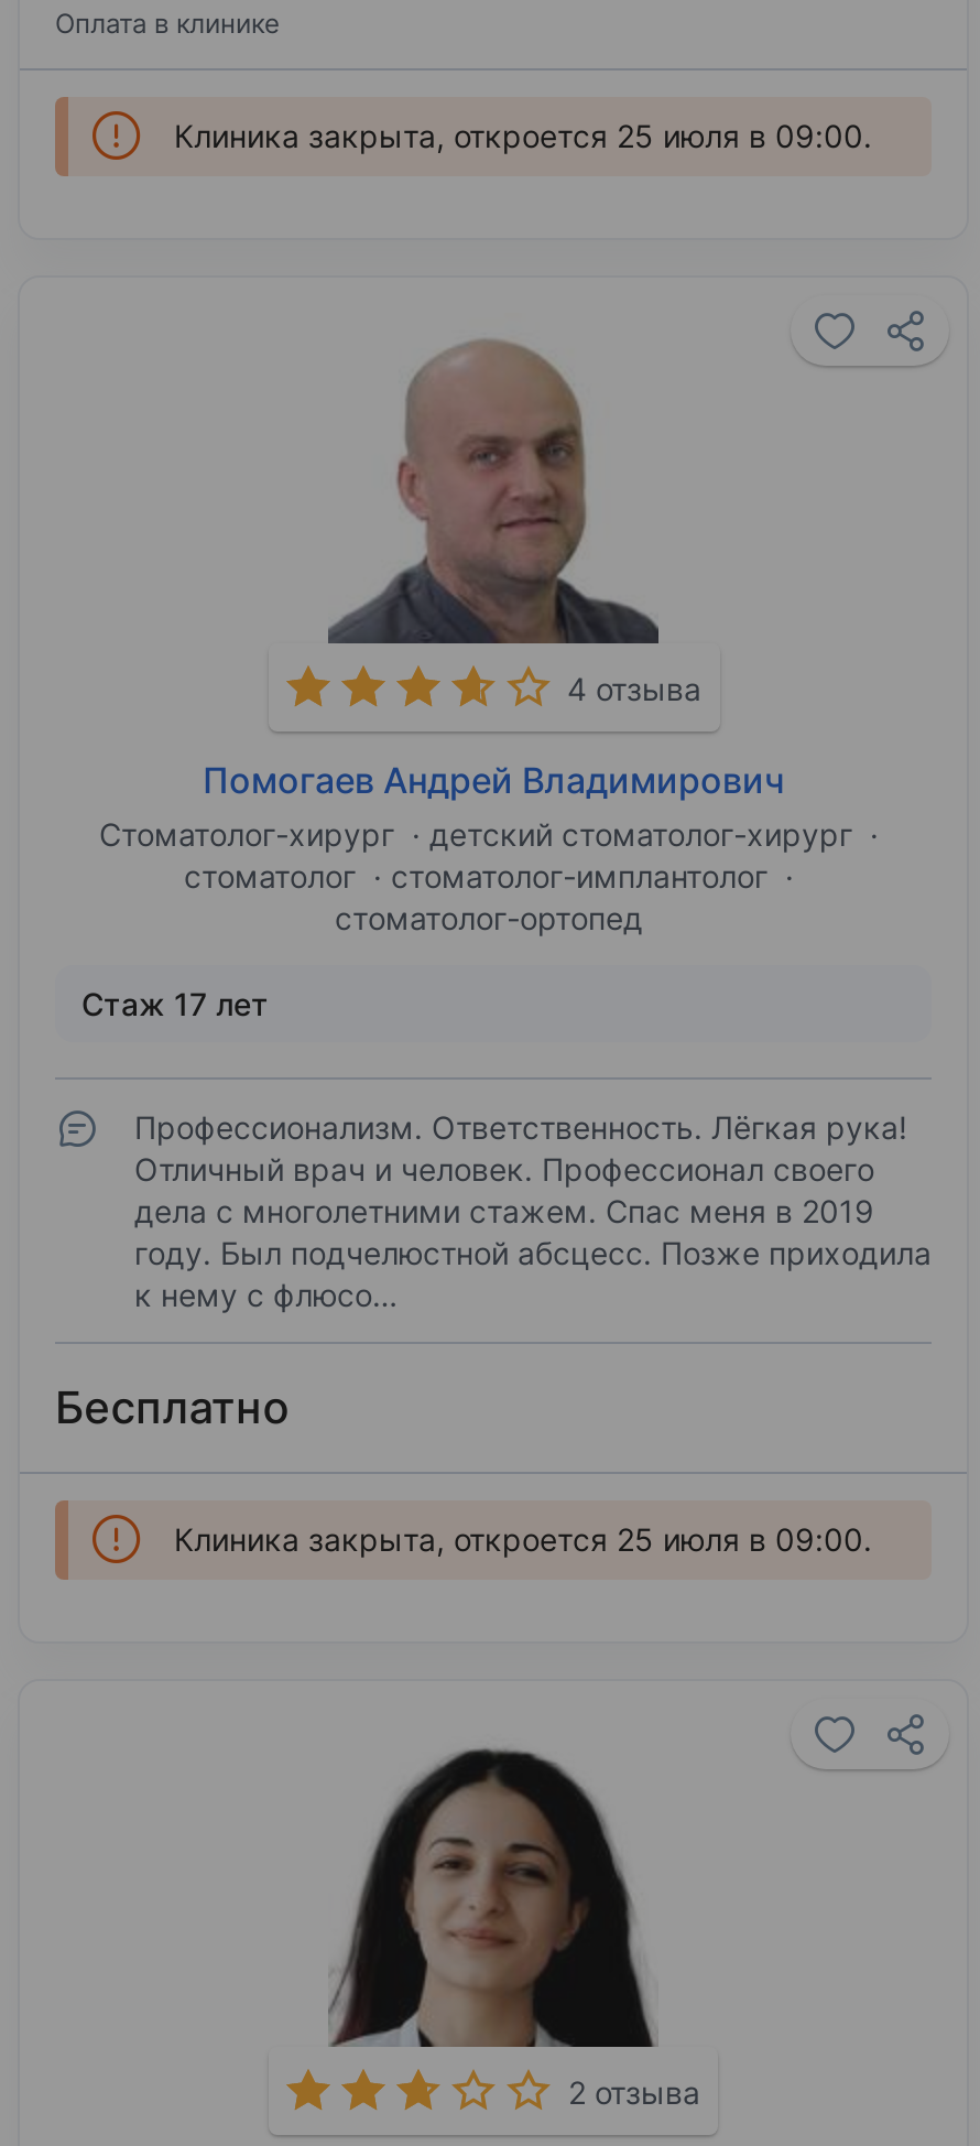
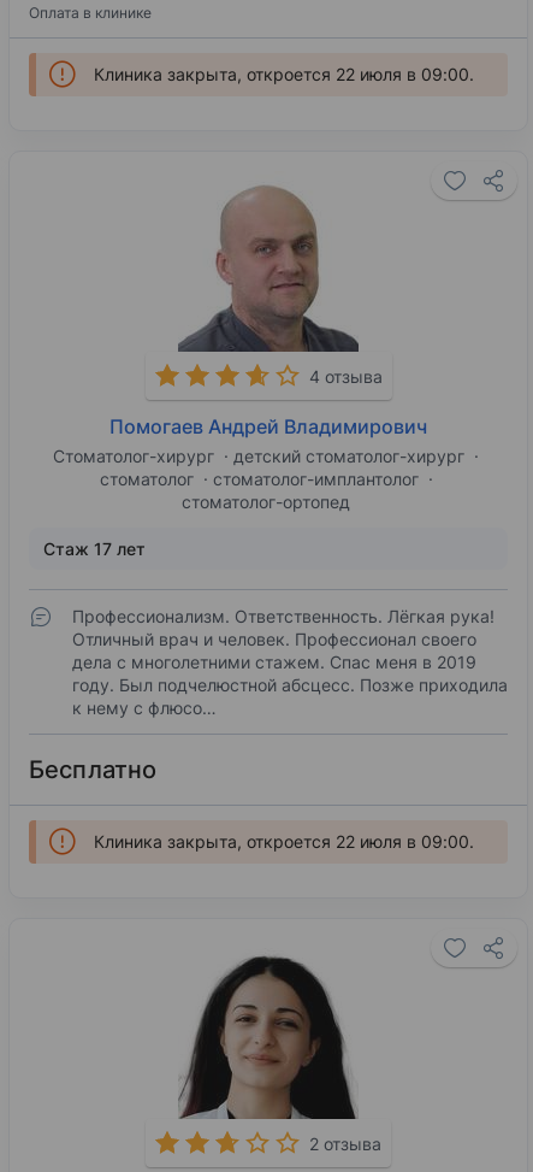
[174,117,872,154] Клиника закрыта, откроется 25 июля в 09:00. -> [94,64,474,84] Клиника закрыта, откроется 22 июля в 09:00.
[174,1520,872,1558] Клиника закрыта, откроется 25 июля в 09:00. -> [94,831,474,852] Клиника закрыта, откроется 22 июля в 09:00.

